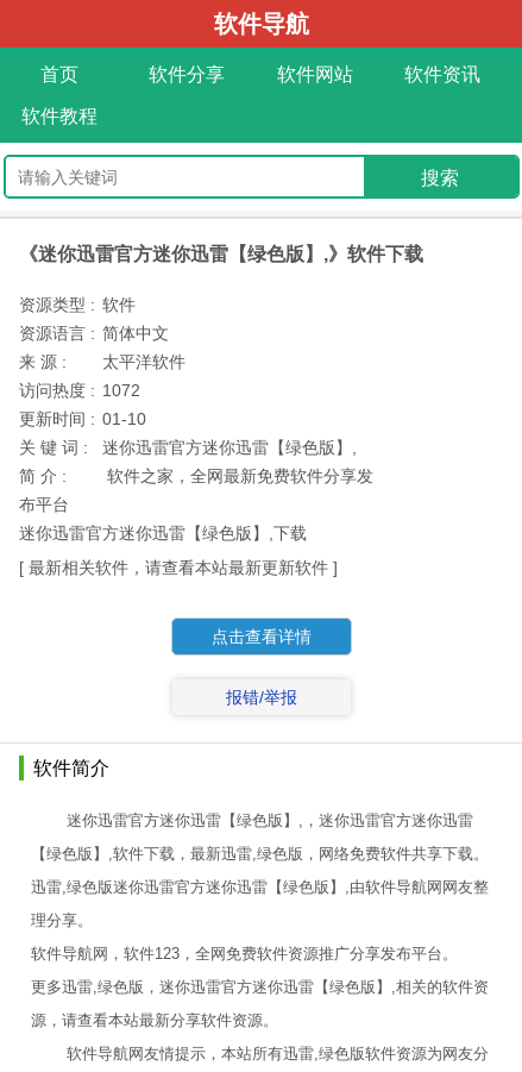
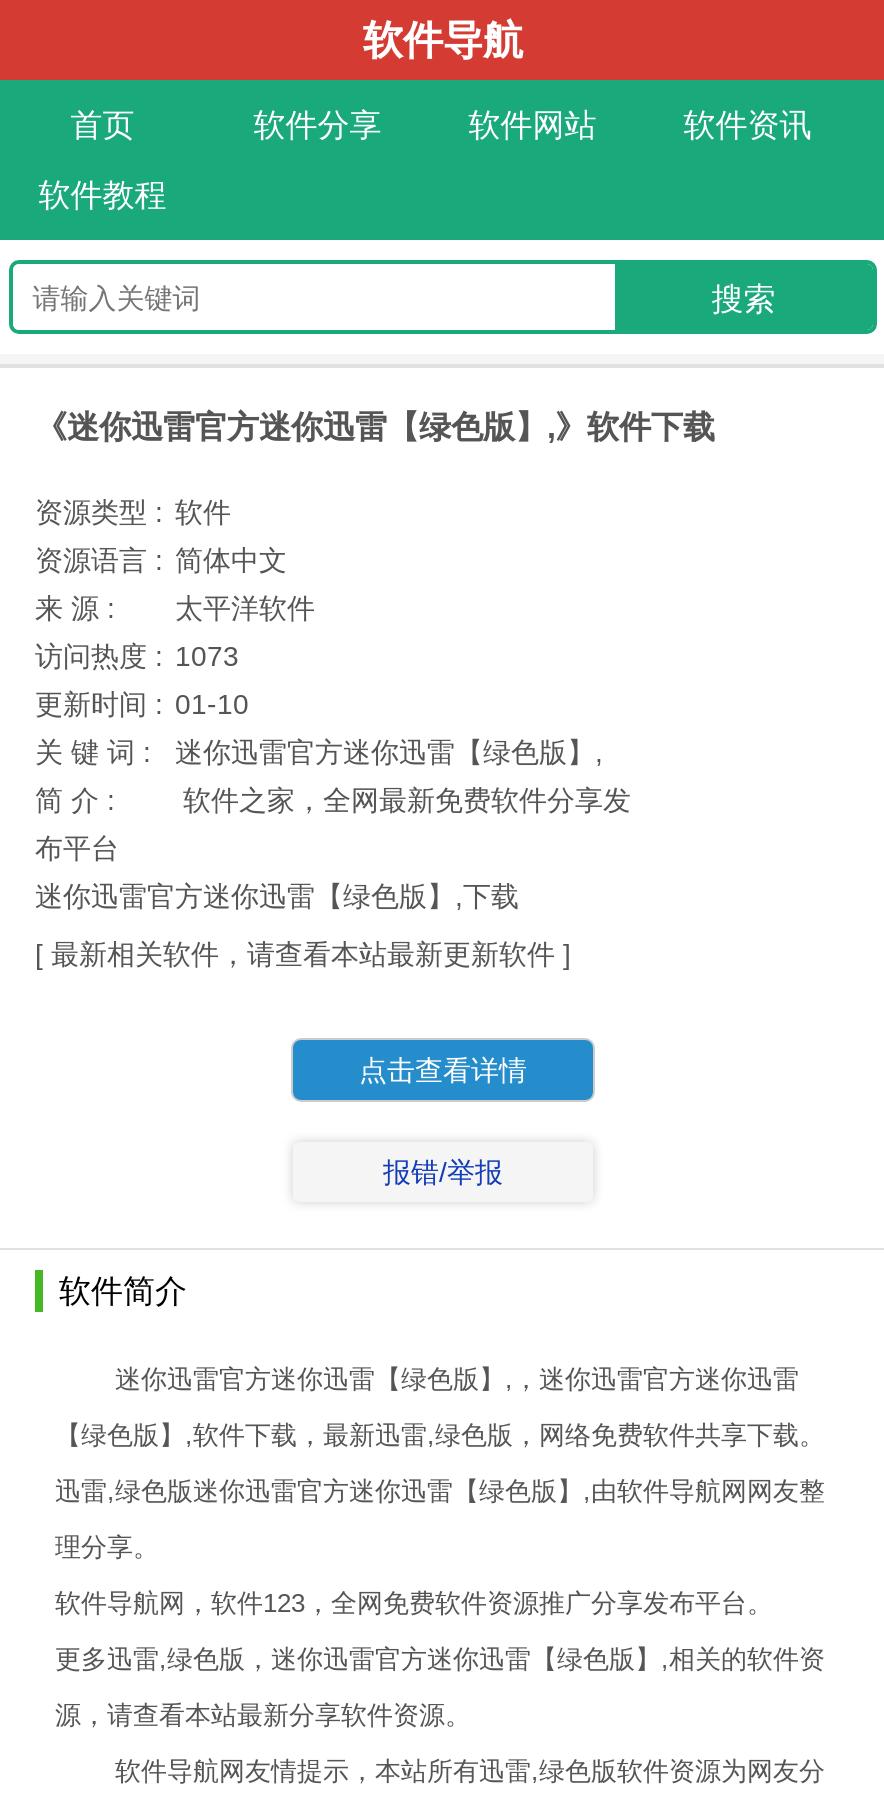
[19,381,140,400] 访问热度 : 1072 -> [35,640,239,672] 访问热度 : 1073

